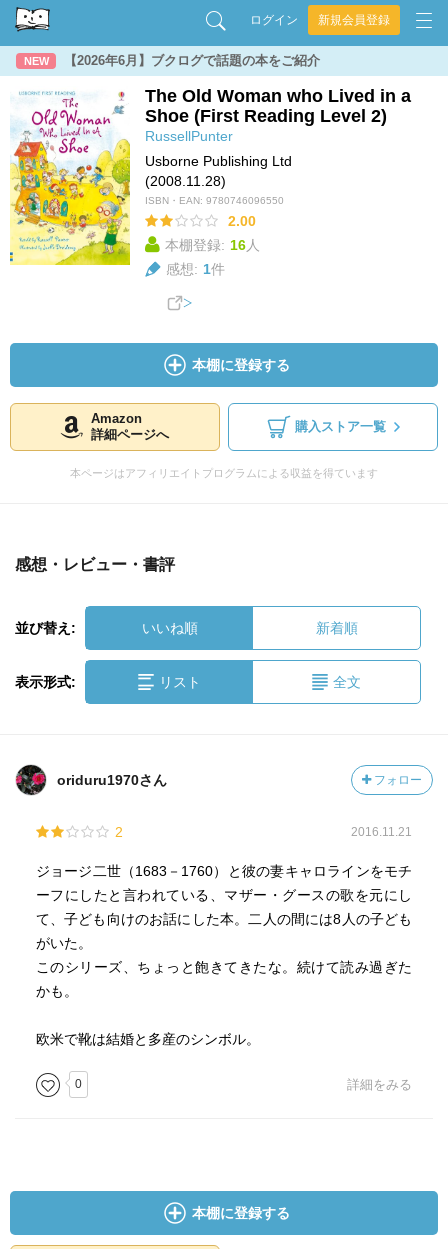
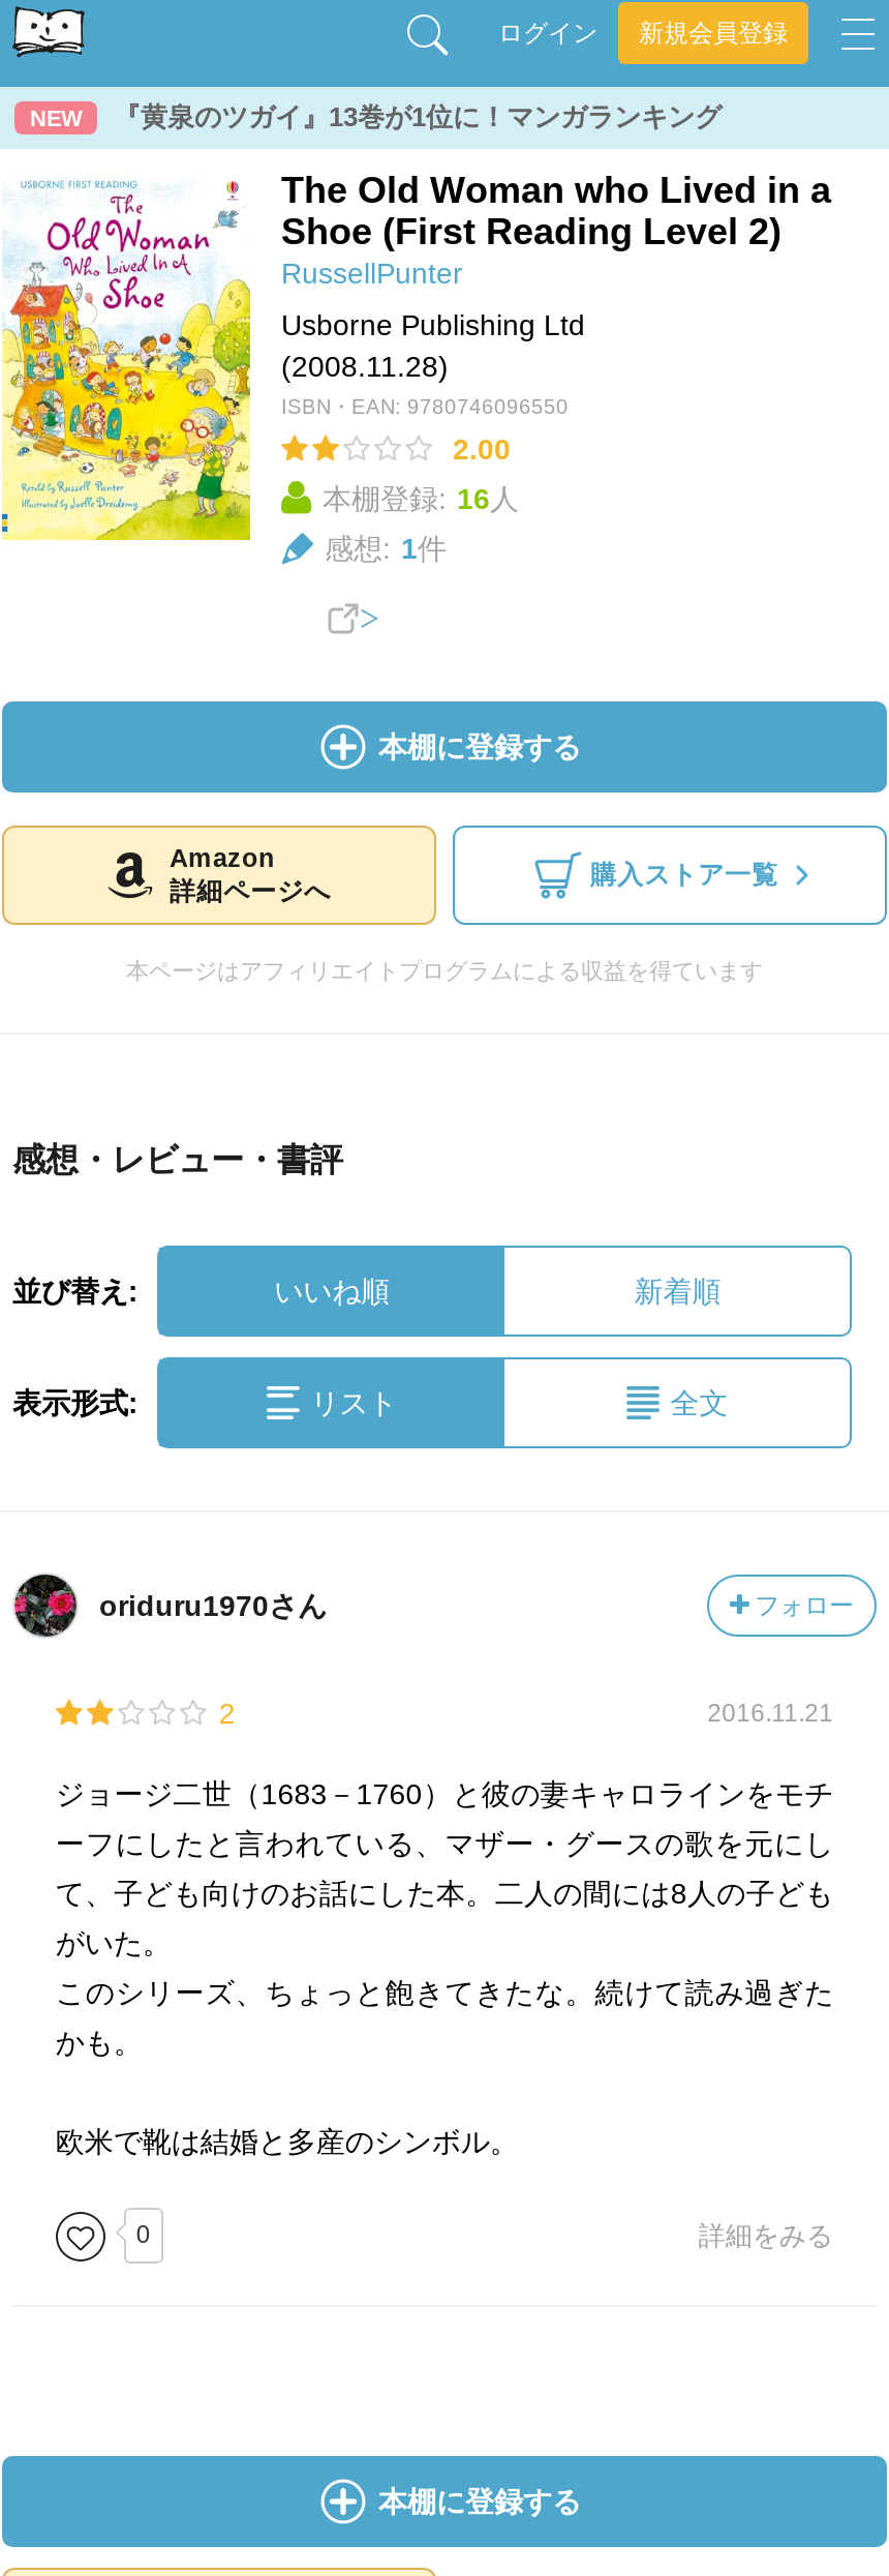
[64,53,320,68] 【2026年6月】ブクログで話題の本をご紹介 -> [114,101,722,132] 『黄泉のツガイ』13巻が1位に！マンガランキング

